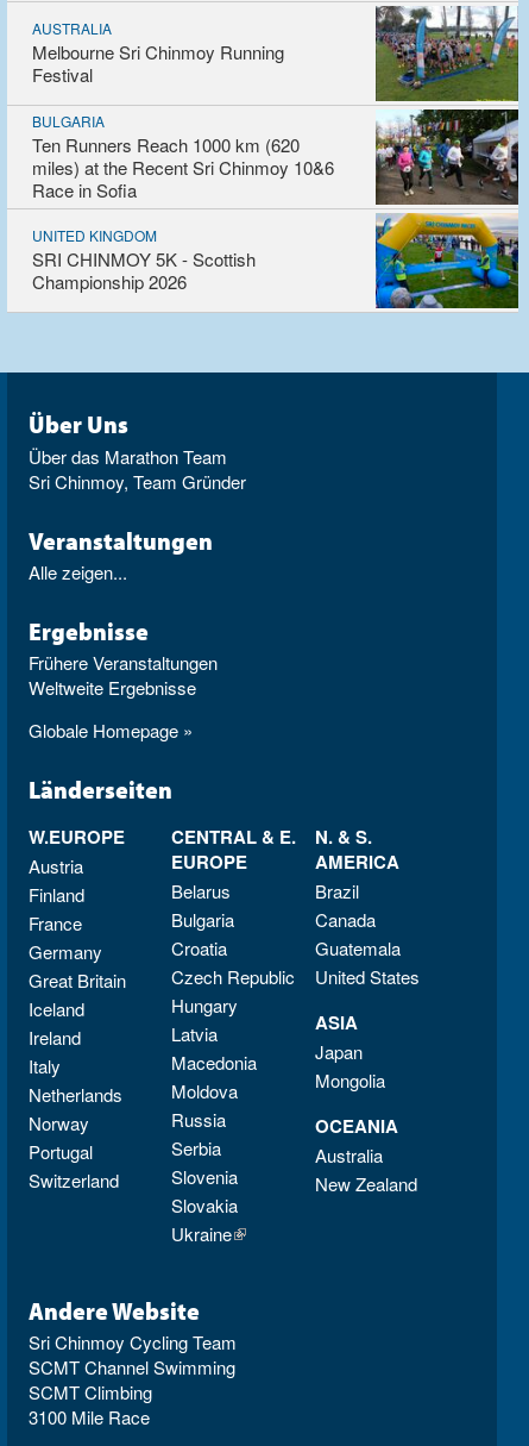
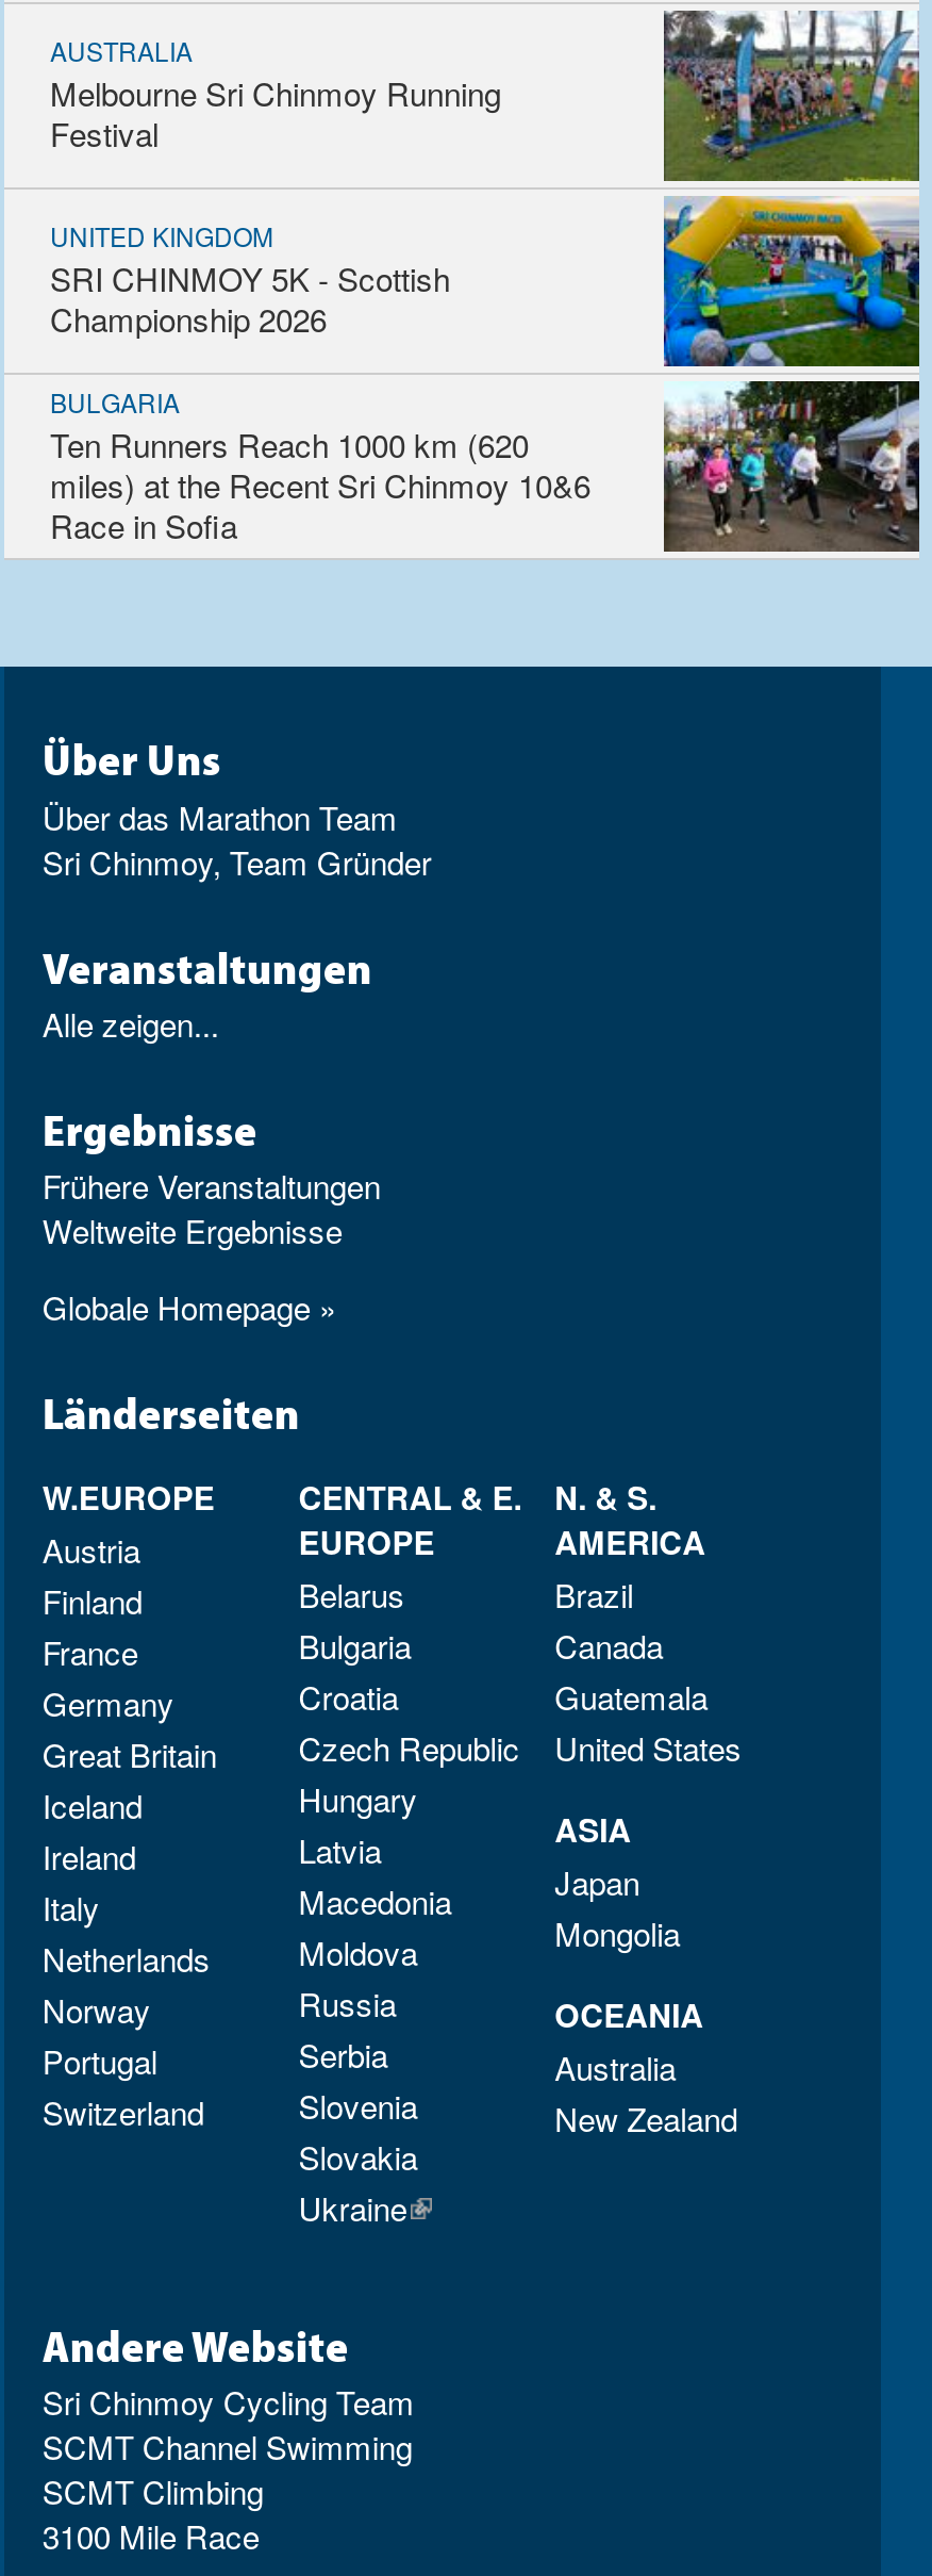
moved [33,110,335,202] -> [50,382,590,546]: BULGARIA | Ten Runners Reach 1000 km (620 | miles) at the Recent Sri Chinmoy 10&6 | Race in Sofia
moved [33,224,256,293] -> [50,216,450,340]: UNITED KINGDOM | SRI CHINMOY 5K - Scottish | Championship 2026

